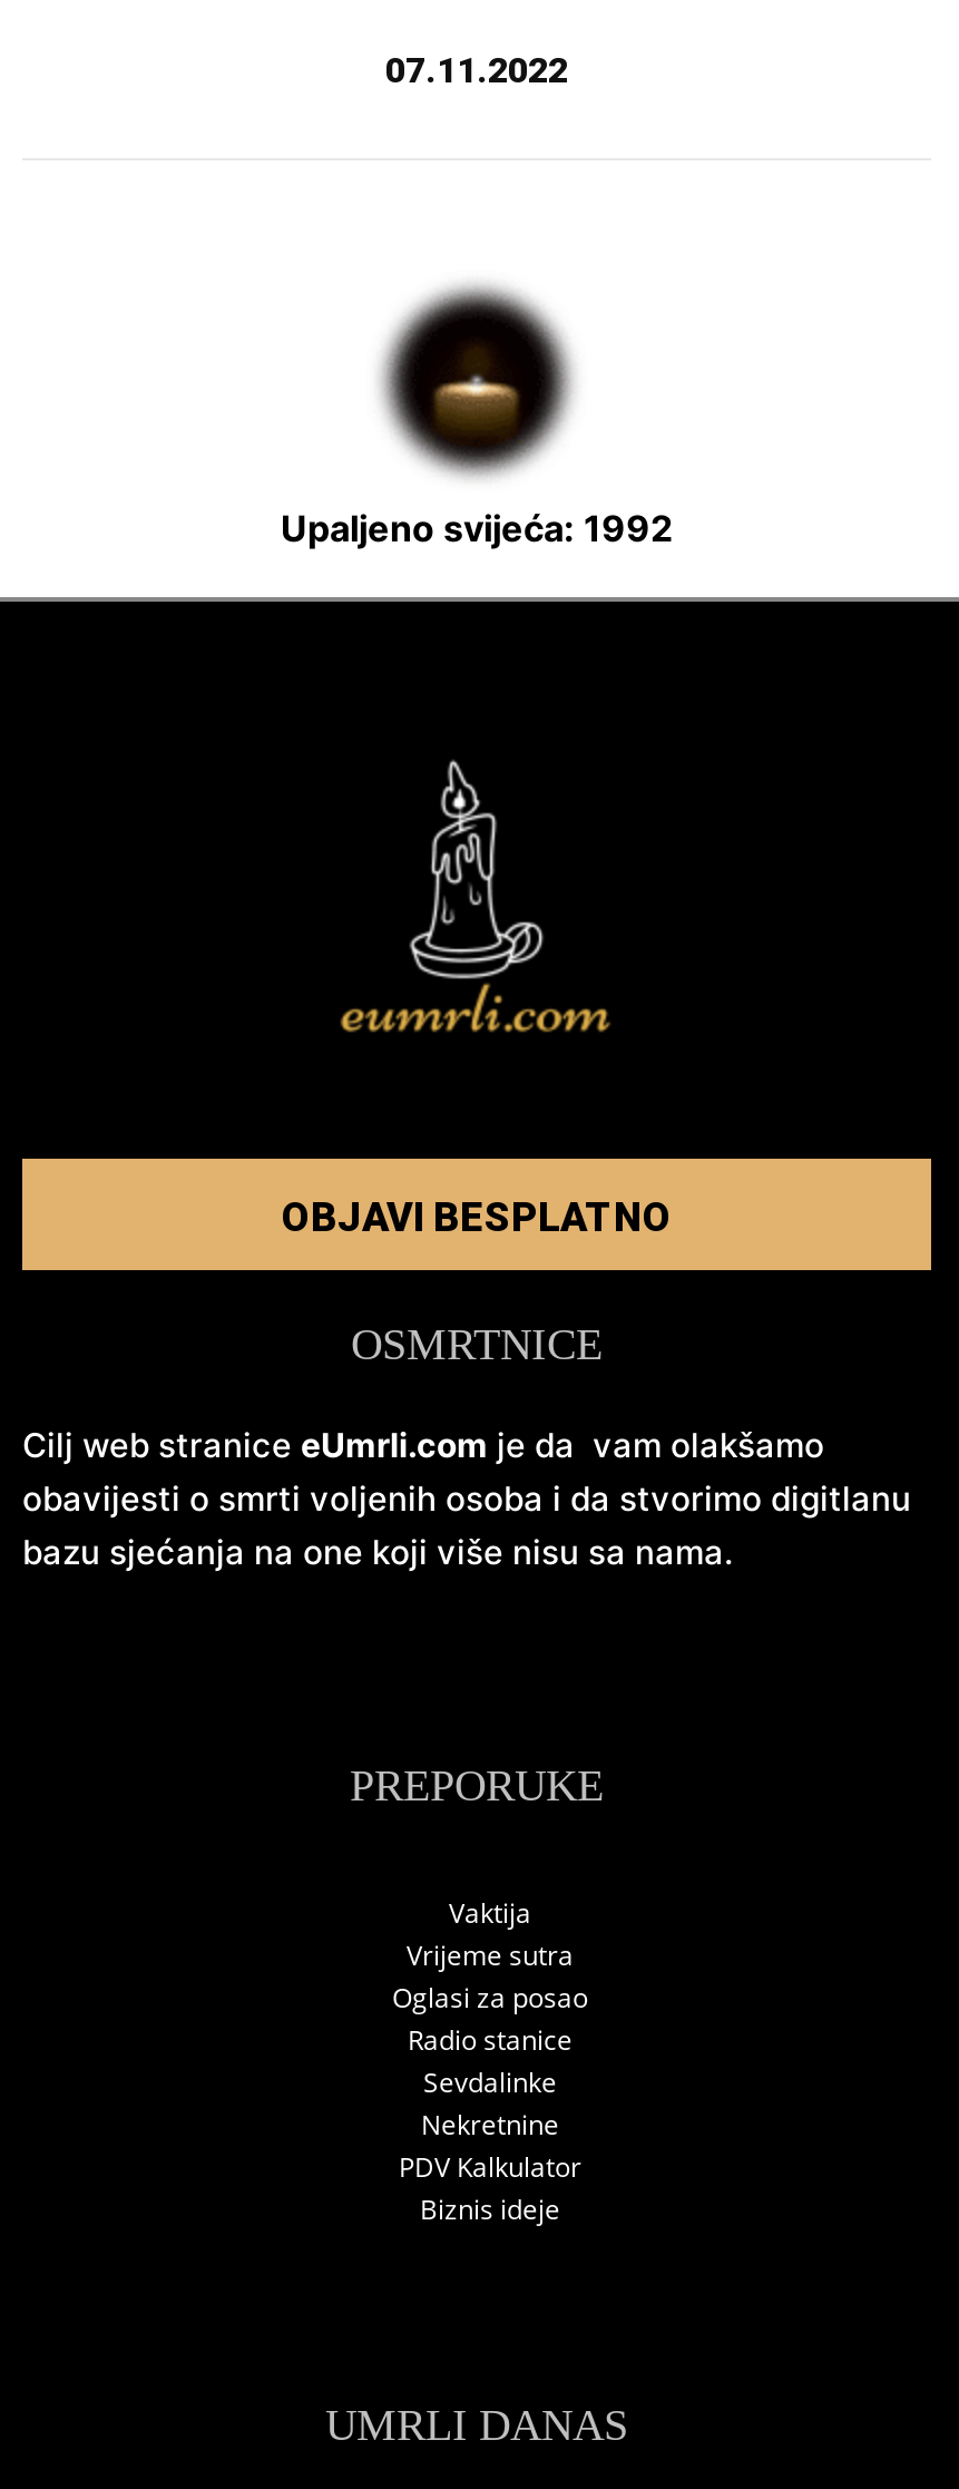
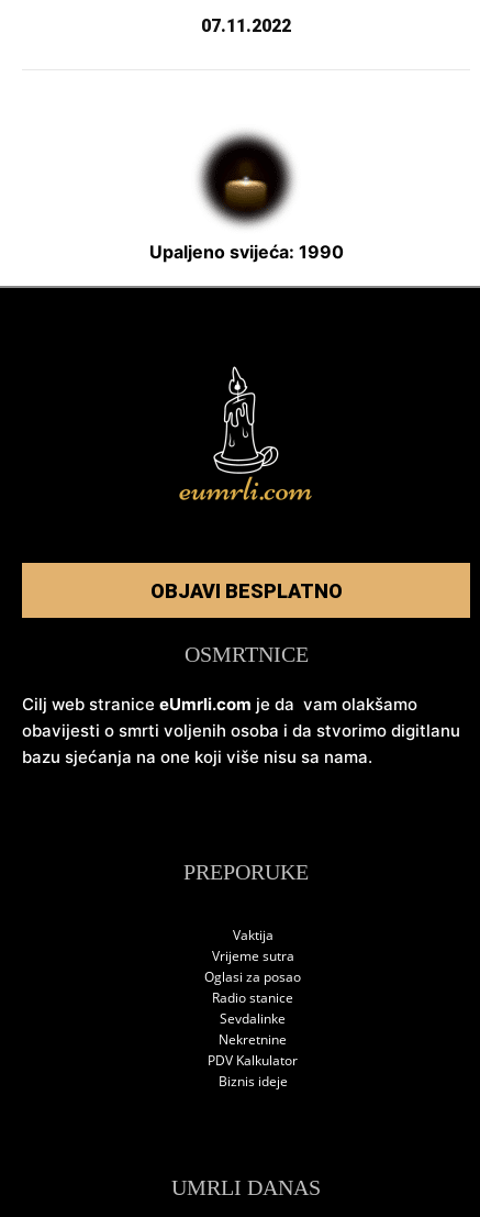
[281,507,673,551] Upaljeno svijeća: 1992 -> [149,241,343,263] Upaljeno svijeća: 1990

